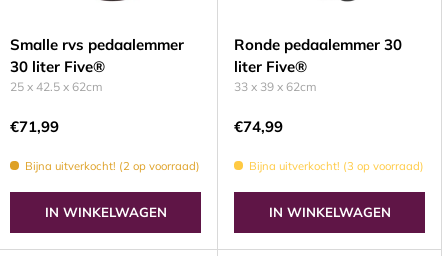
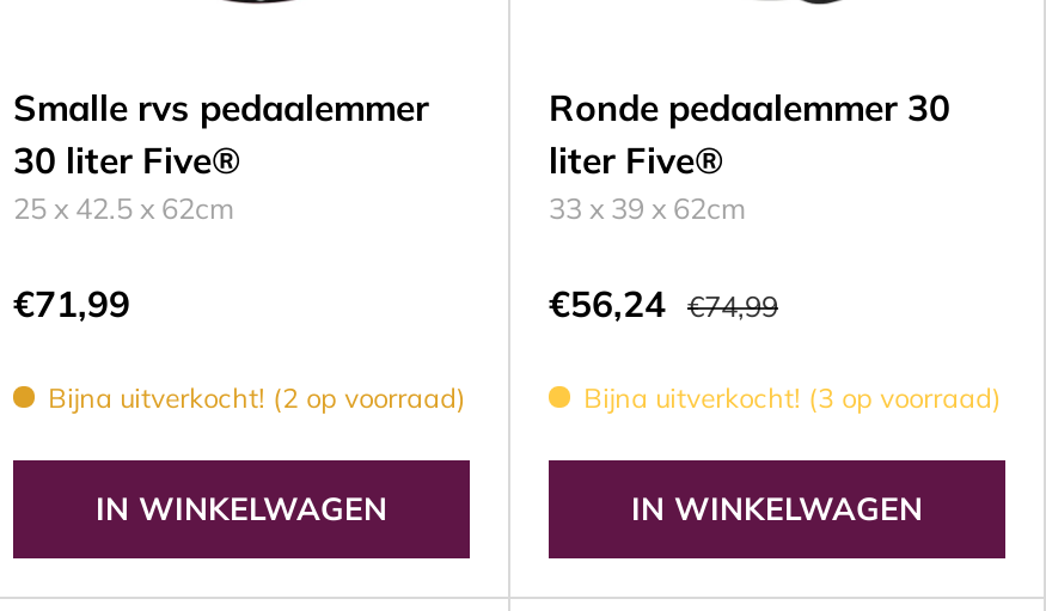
[234,117,283,136] €74,99 -> [549,280,778,325] €56,24 €74,99

